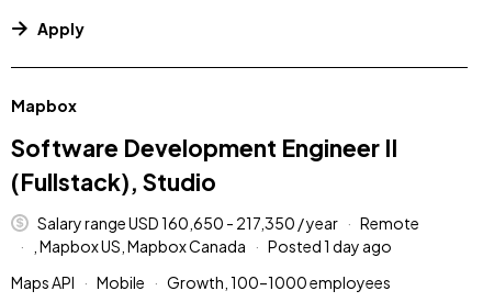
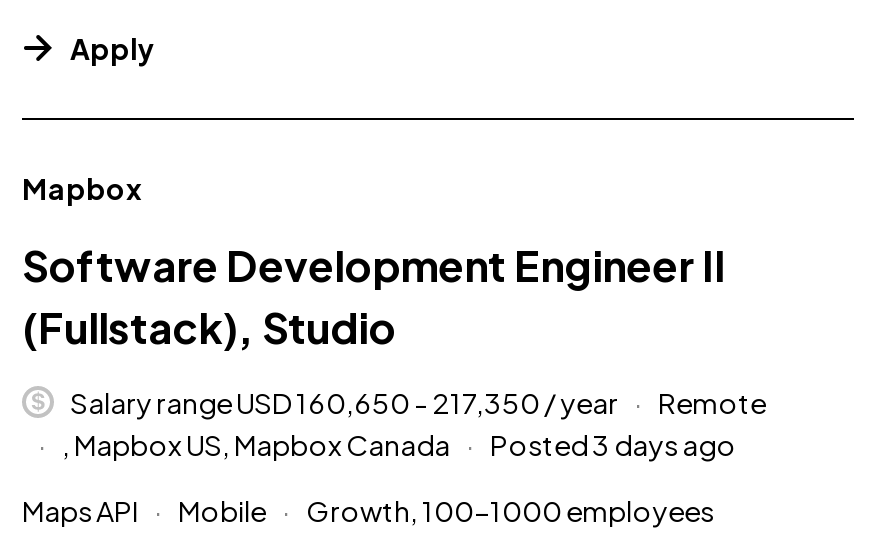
[268,236,392,256] Posted 1 day ago -> [490,426,736,462] Posted 3 days ago

